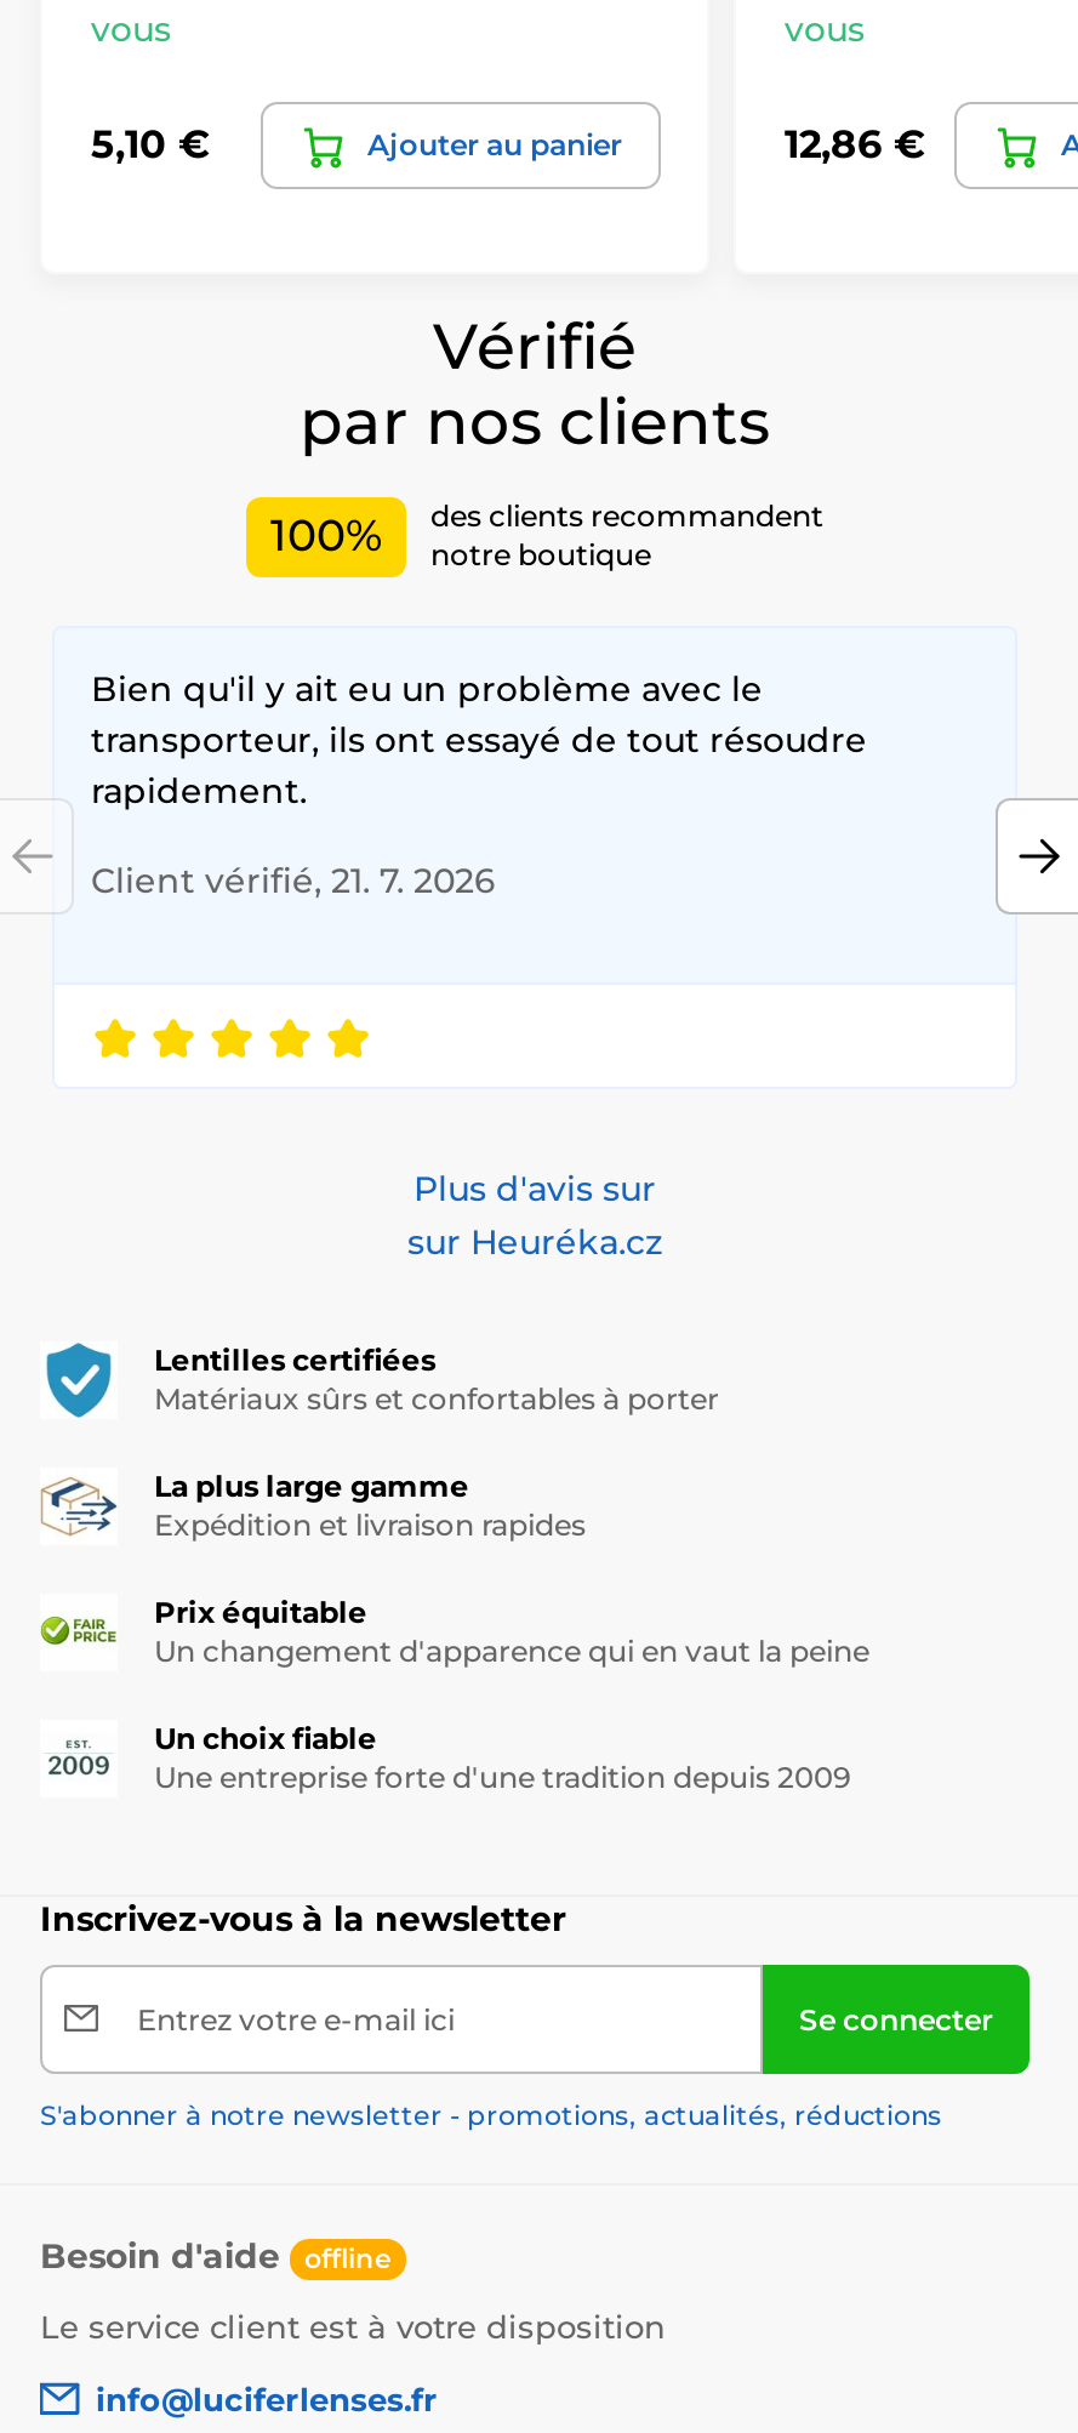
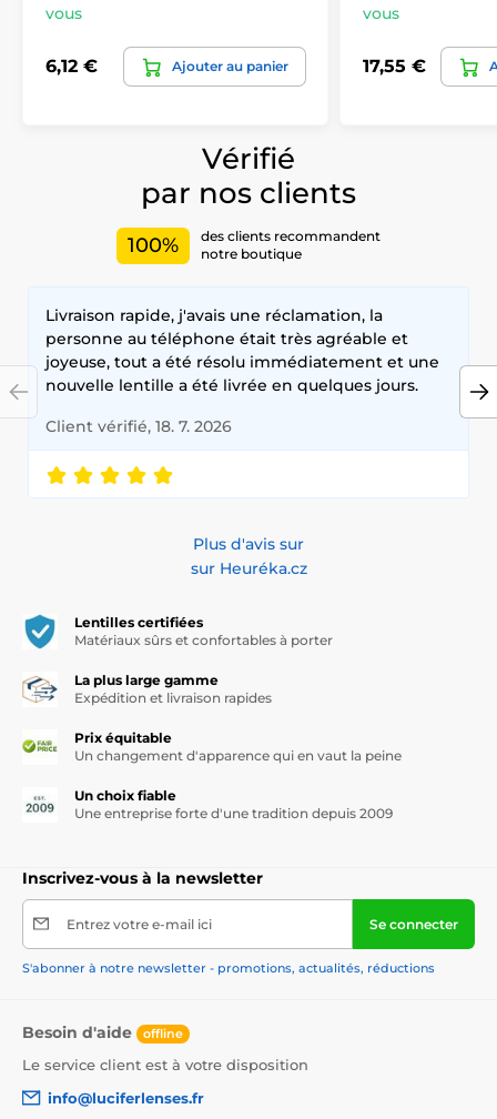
[91,122,210,168] 5,10 € -> [45,56,98,77] 6,12 €
[785,122,925,168] 12,86 € -> [363,56,426,77] 17,55 €
[91,667,867,812] Bien qu'il y ait eu un problème avec le | transporteur, ils ont essayé de tout résoudre | rapidement. -> [45,305,439,395] Livraison rapide, j'avais une réclamation, la | personne au téléphone était très agréable et | joyeuse, tout a été résolu immédiatement et une | nouvelle lentille a été livrée en quelques jours.
[91,858,496,902] Client vérifié, 21. 7. 2026 -> [45,416,232,436] Client vérifié, 18. 7. 2026

